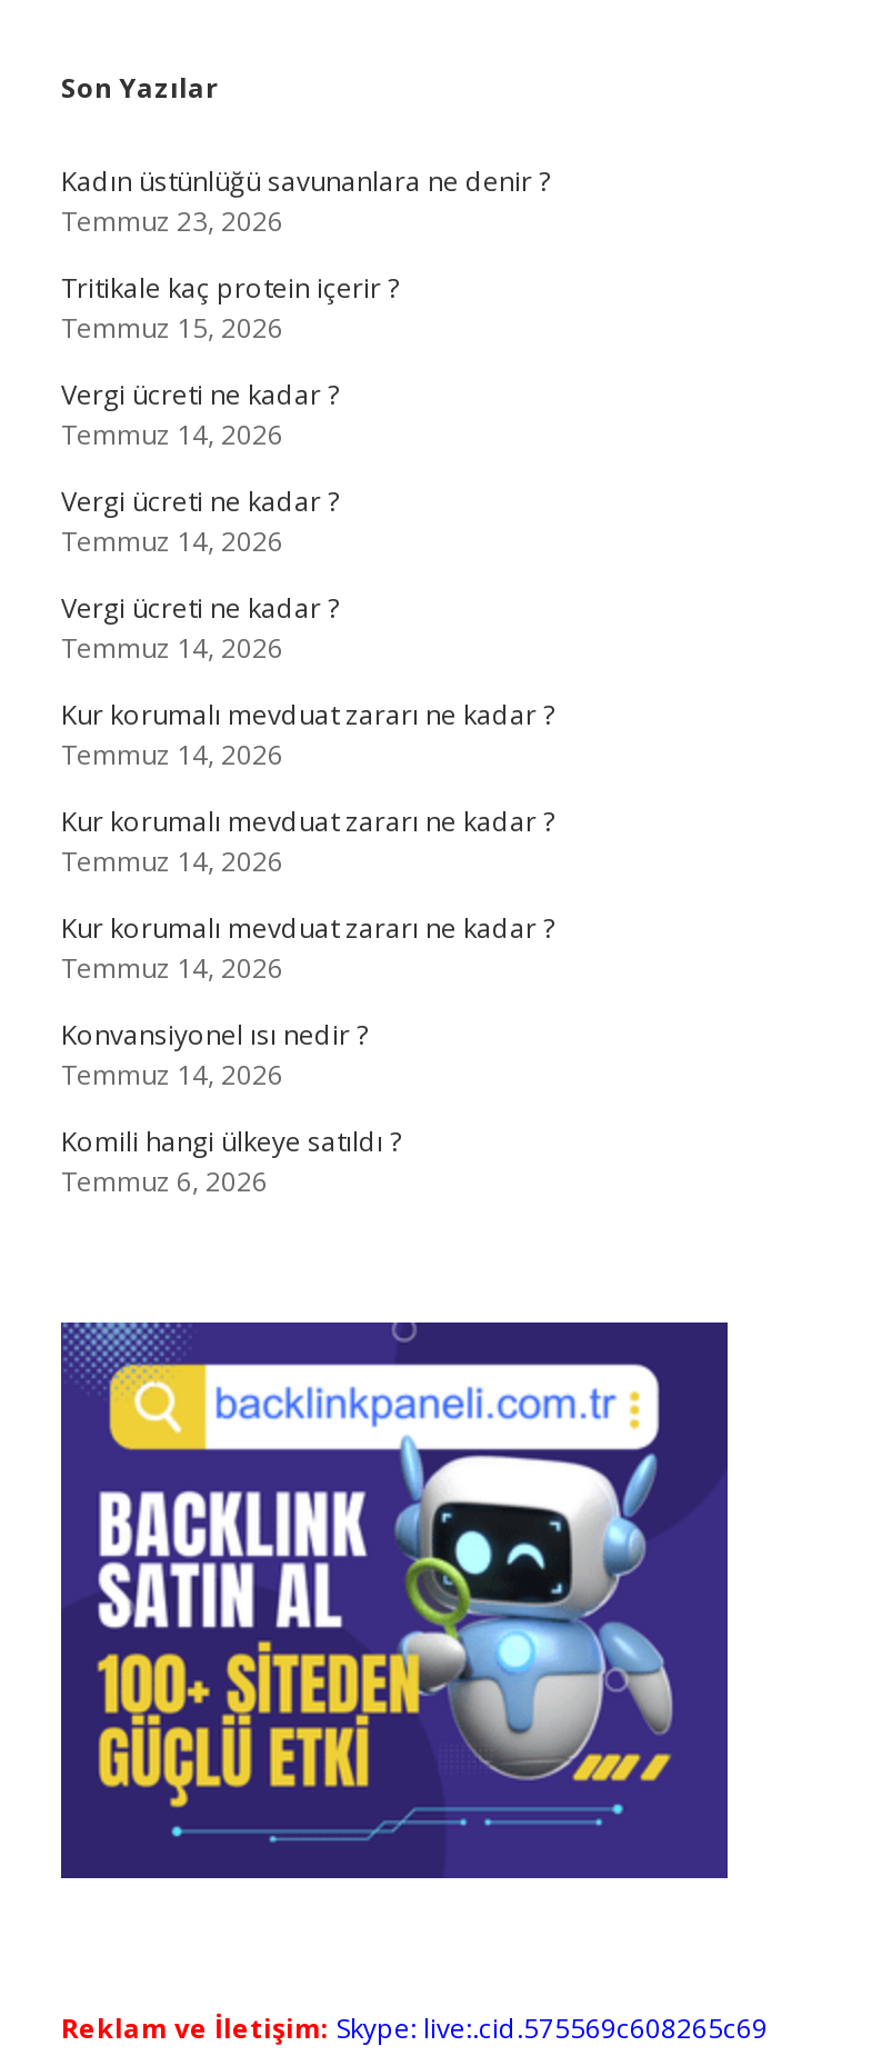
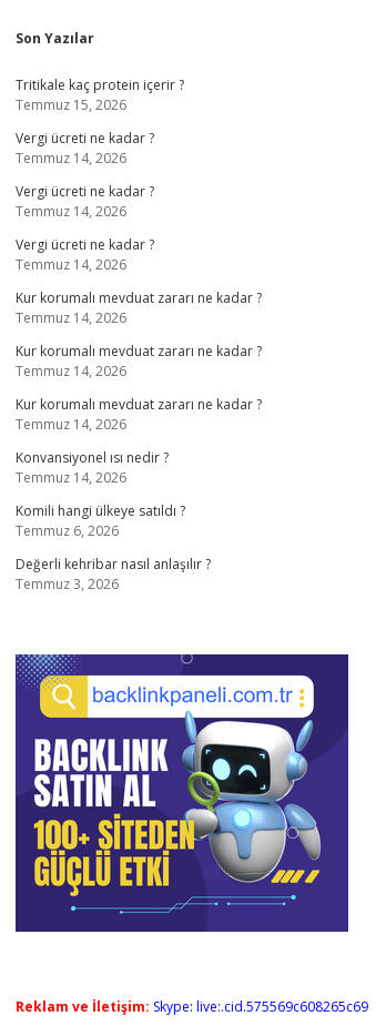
[61,162,550,240] Kadın üstünlüğü savunanlara ne denir ? | Temmuz 23, 2026 -> none
moved [61,269,554,1200] -> [16,75,262,540]: Tritikale kaç protein içerir ? | Temmuz 15, 2026 | Vergi ücreti ne kadar ? | ... | Komili hangi ülkeye satıldı ? | Temmuz 6, 2026
none -> [16,555,211,593] Değerli kehribar nasıl anlaşılır ? | Temmuz 3, 2026

